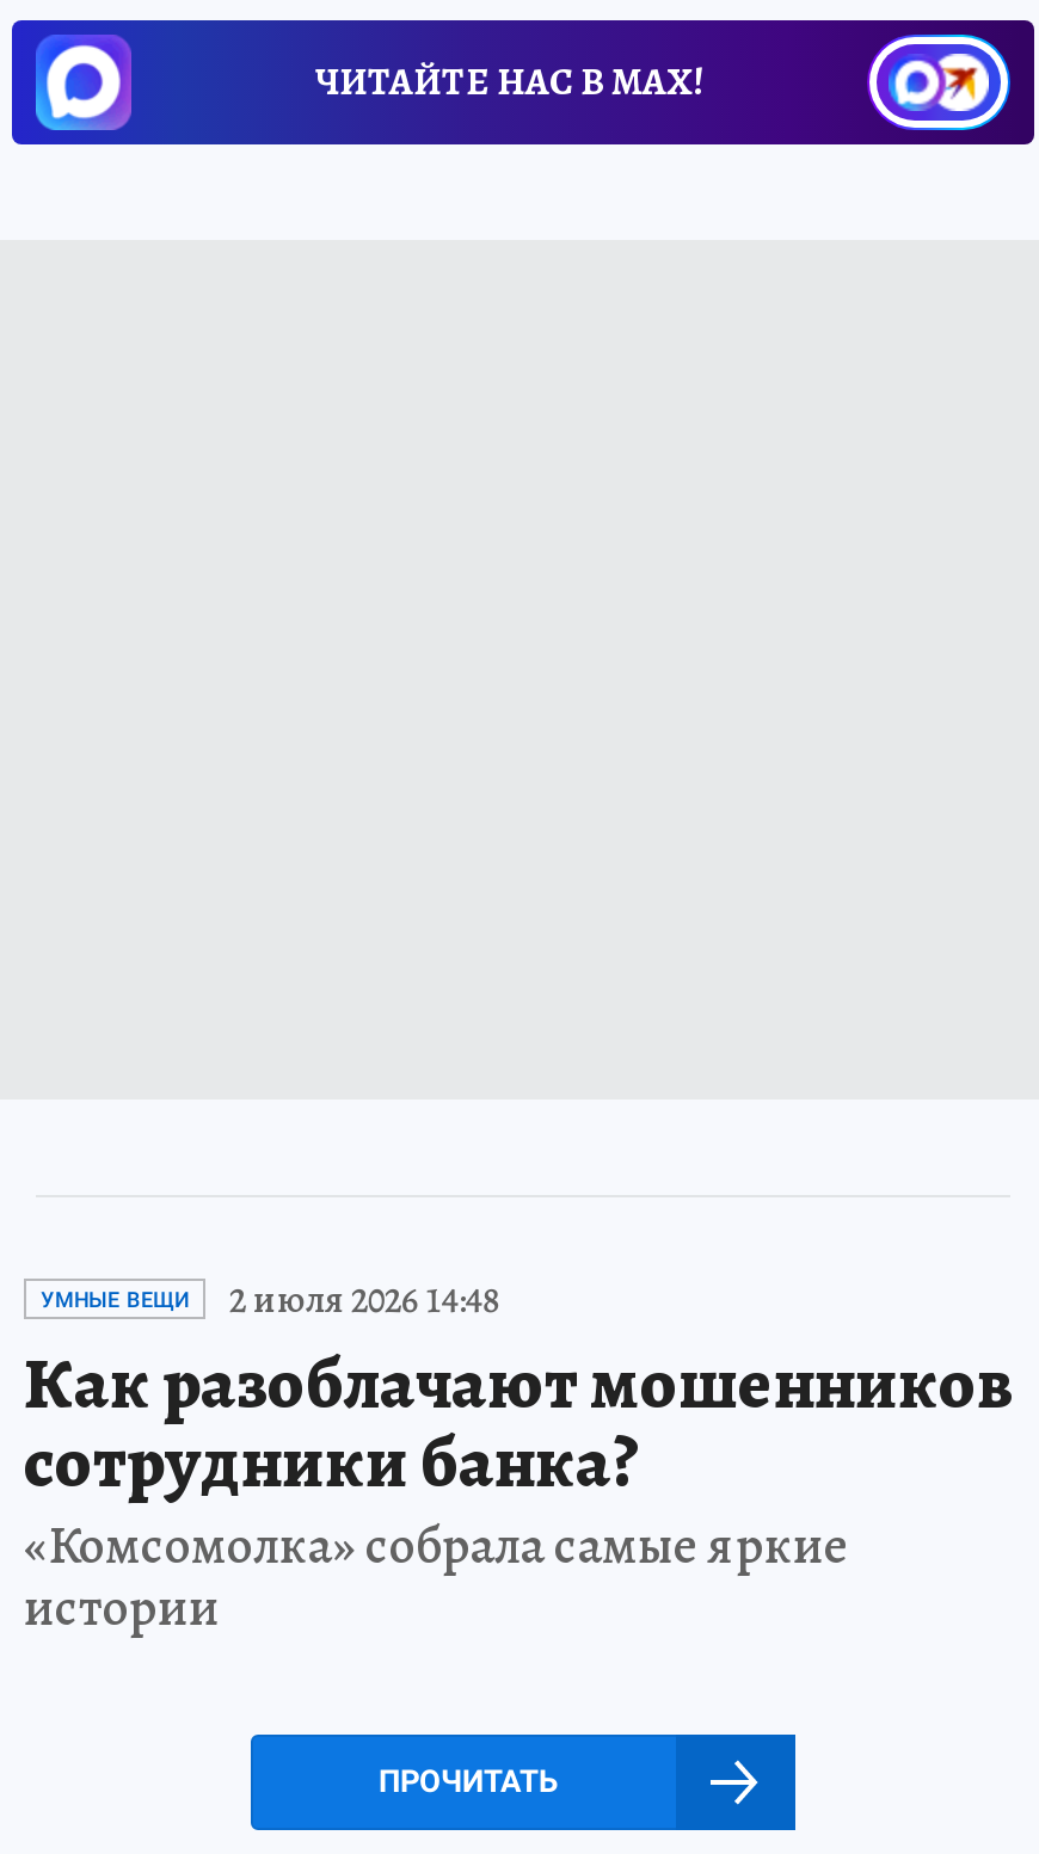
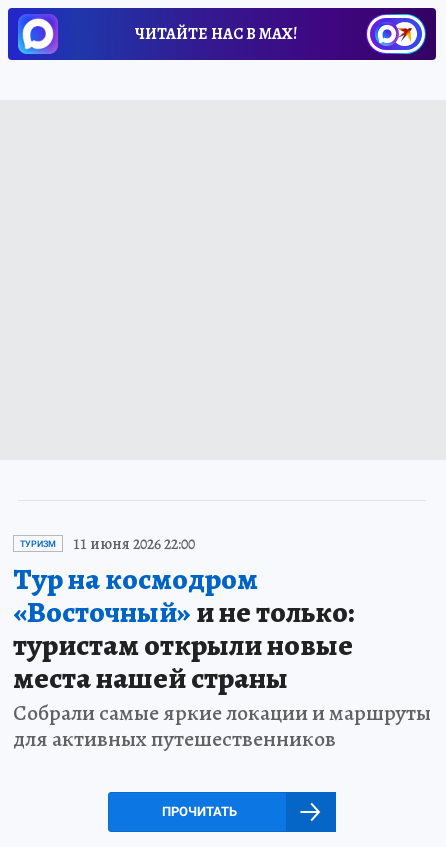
[24,1273,1015,1643] УМНЫЕ ВЕЩИ | 2 июля 2026 14:48 | Как разоблачают мошенников | сотрудники банка? | «Комсомолка» собрала самые яркие | истории -> [13,533,431,754] ТУРИЗМ | 11 июня 2026 22:00 | Тур на космодром | «Восточный»и не только: | туристам открыли новые | места нашей страны | Собрали самые яркие локации и маршруты | для активных путешественников

